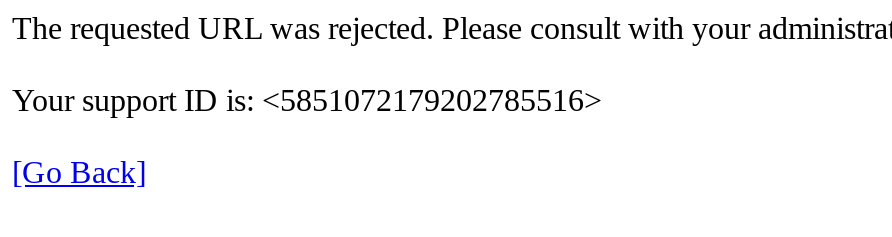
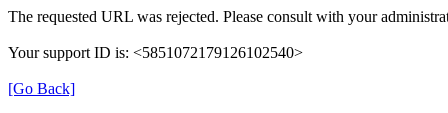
[12,83,602,117] Your support ID is: <5851072179202785516> -> [8,44,303,61] Your support ID is: <5851072179126102540>

